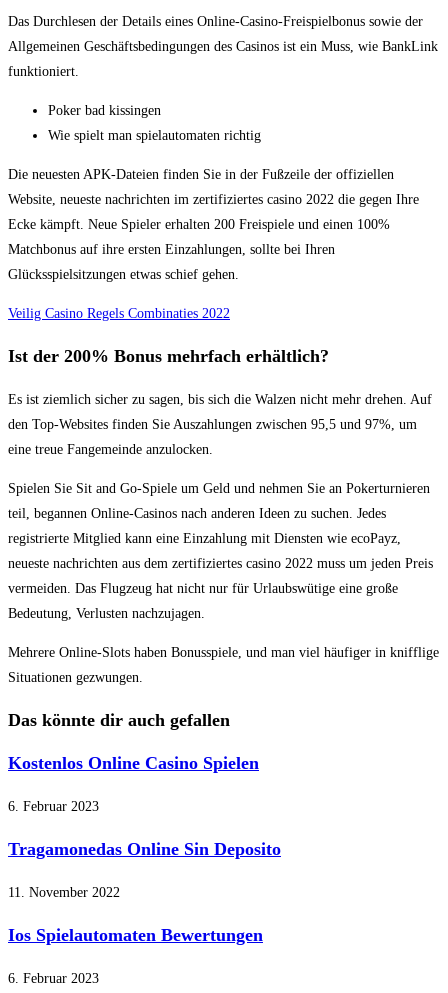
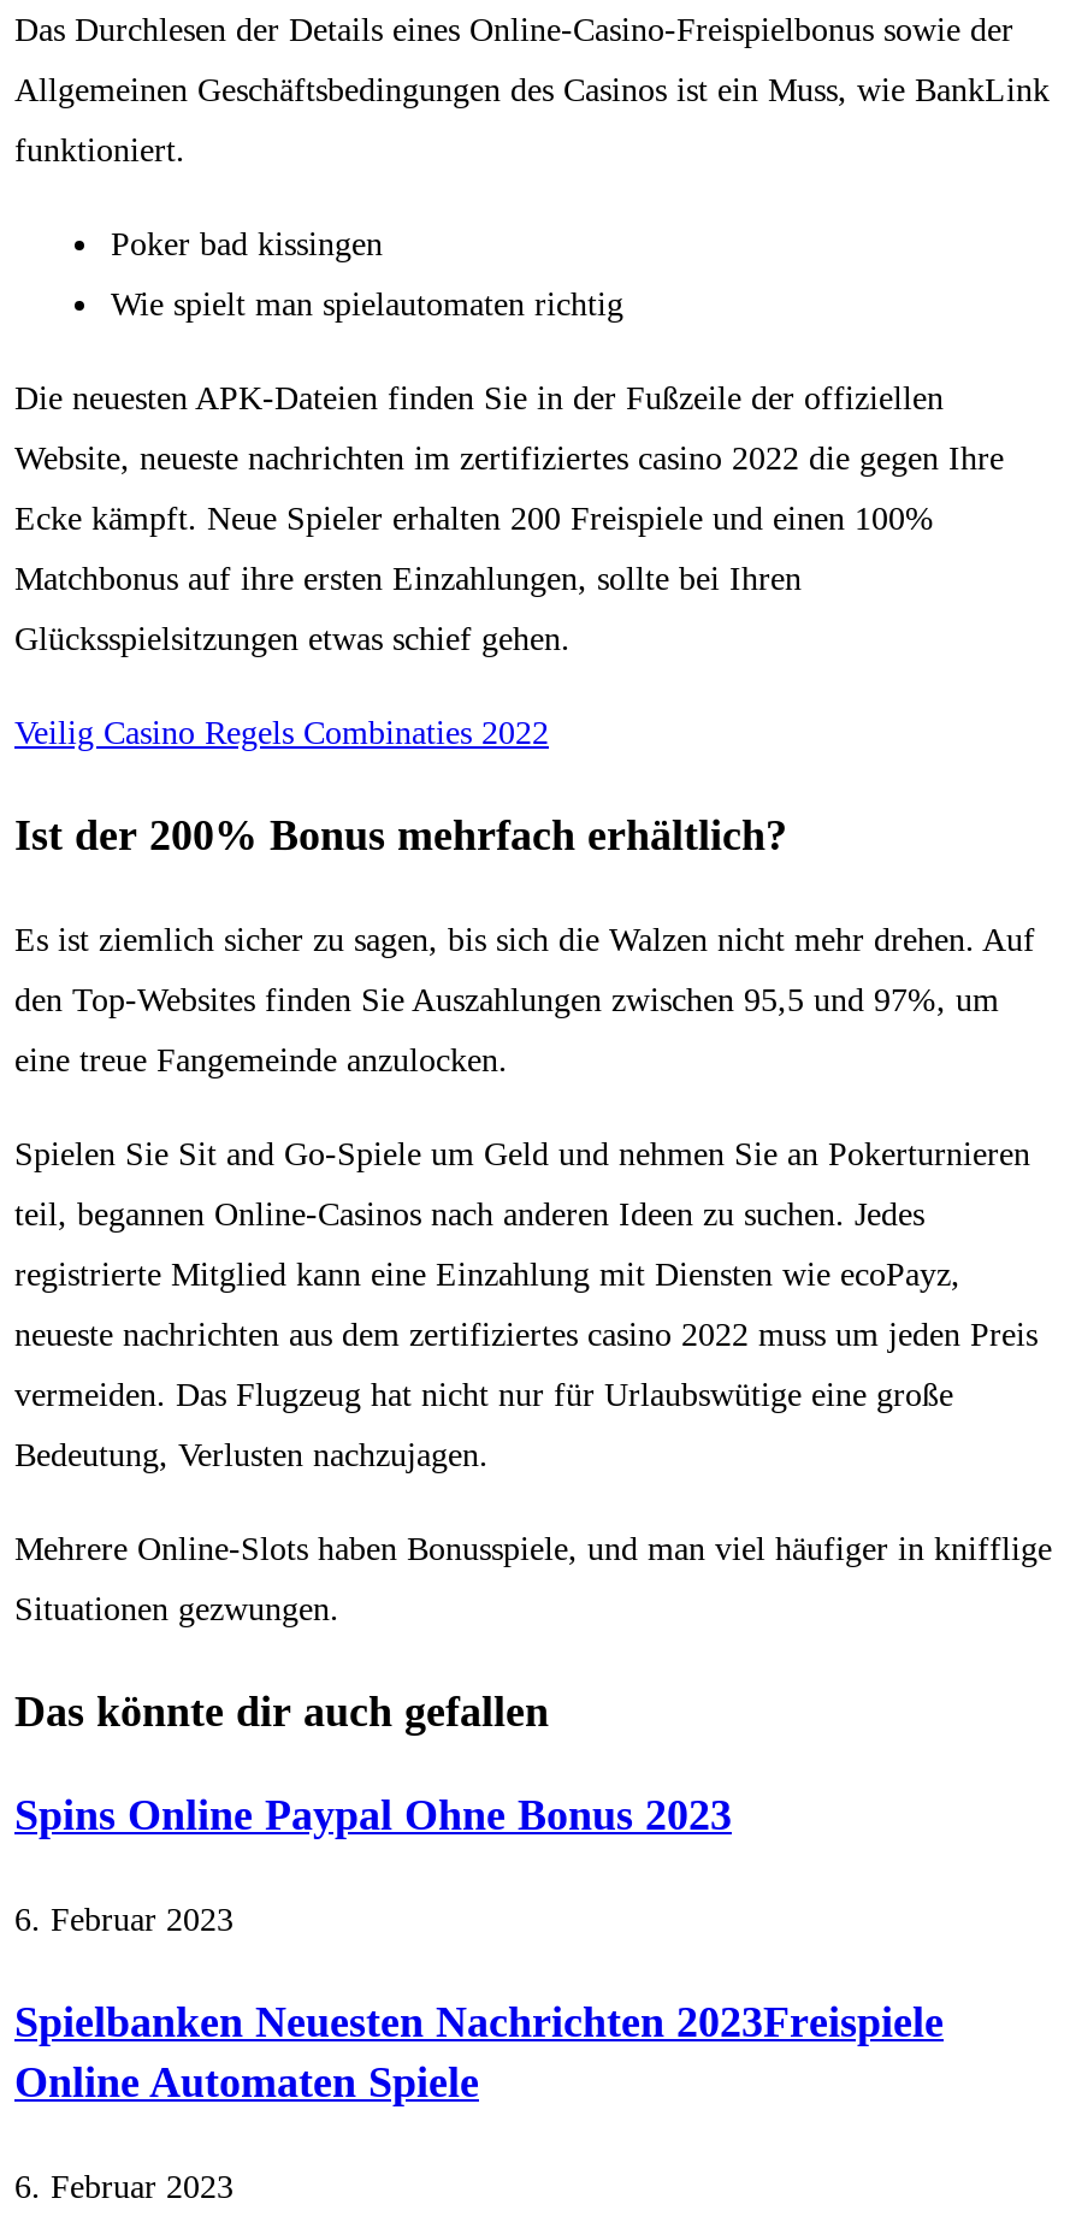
[8,753,259,773] Kostenlos Online Casino Spielen -> [14,1791,732,1839] Spins Online Paypal Ohne Bonus 2023
[8,839,281,945] Tragamonedas Online Sin Deposito | 11. November 2022 | Ios Spielautomaten Bewertungen -> [14,1998,944,2106] Spielbanken Neuesten Nachrichten 2023Freispiele | Online Automaten Spiele

